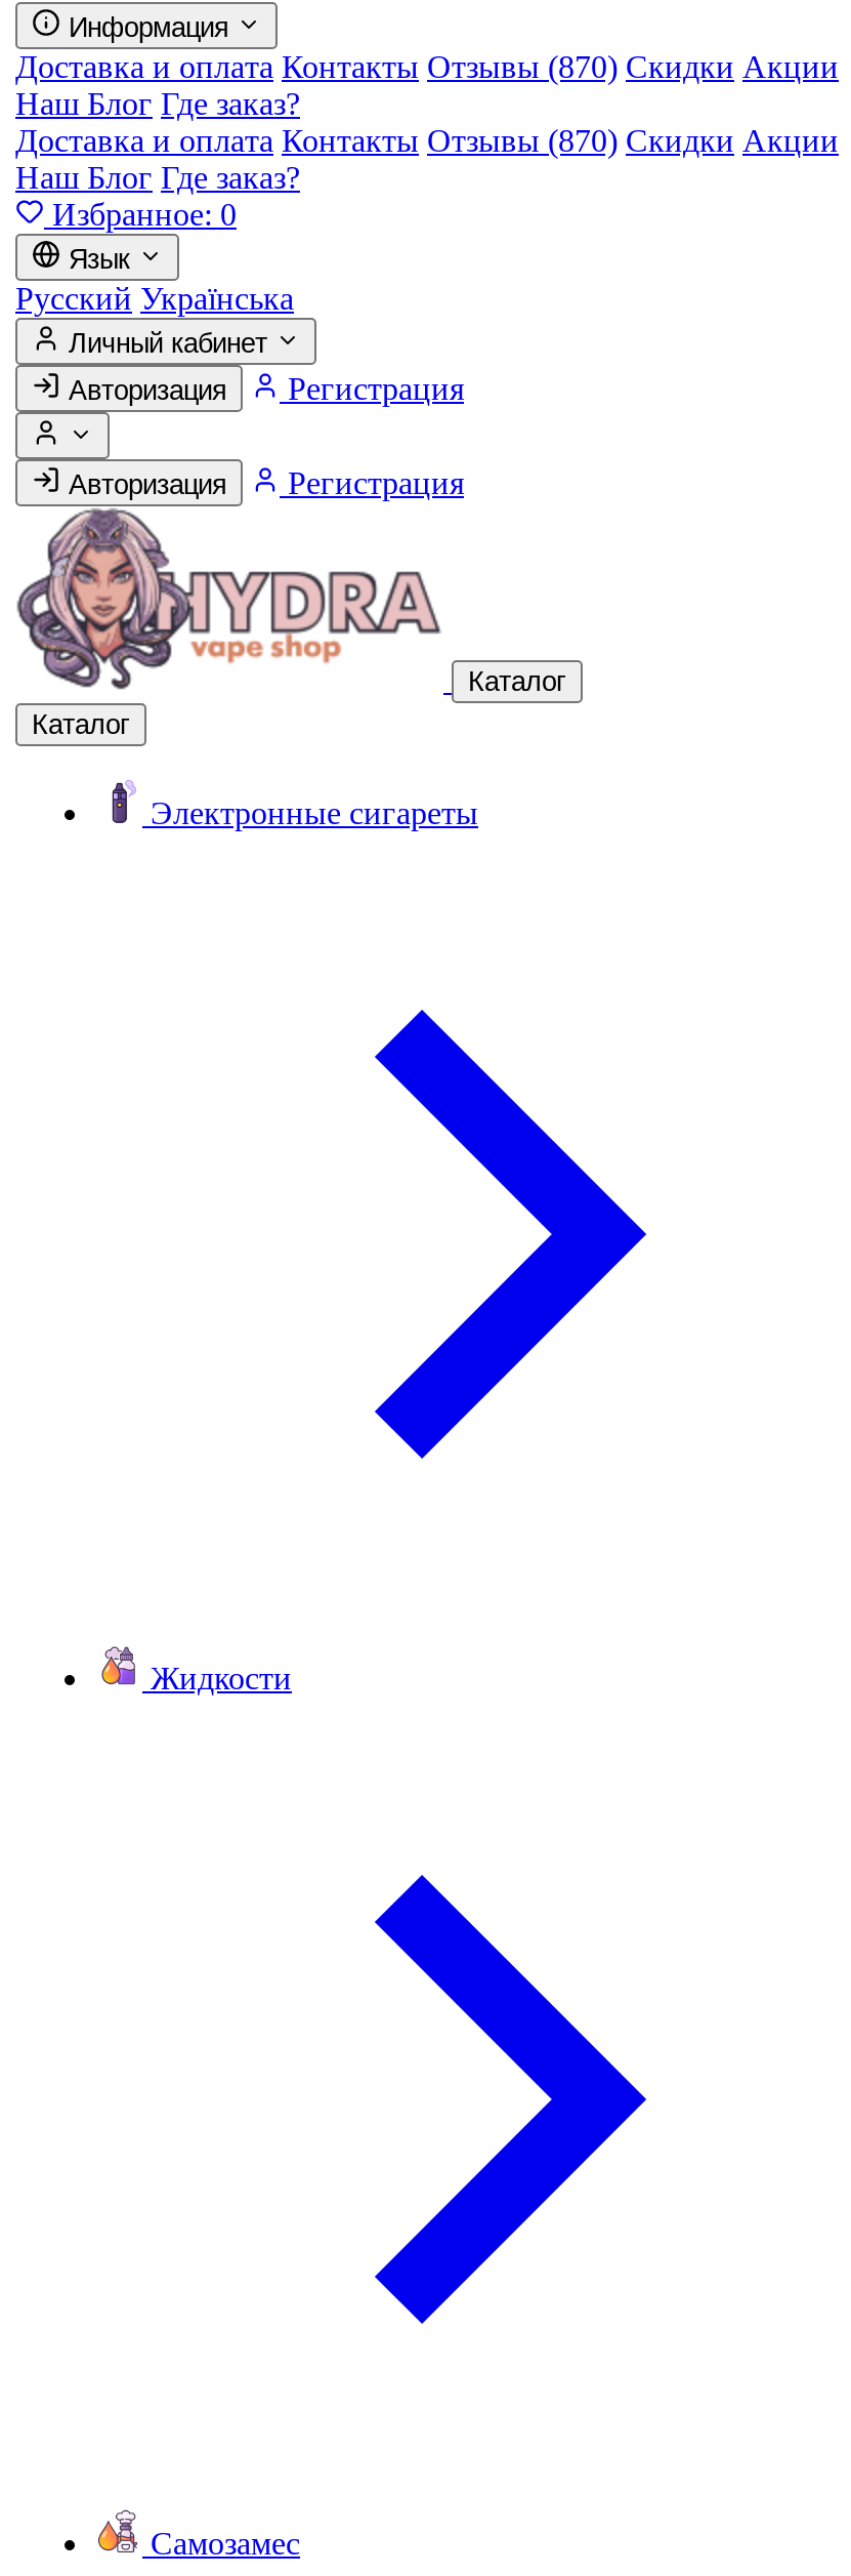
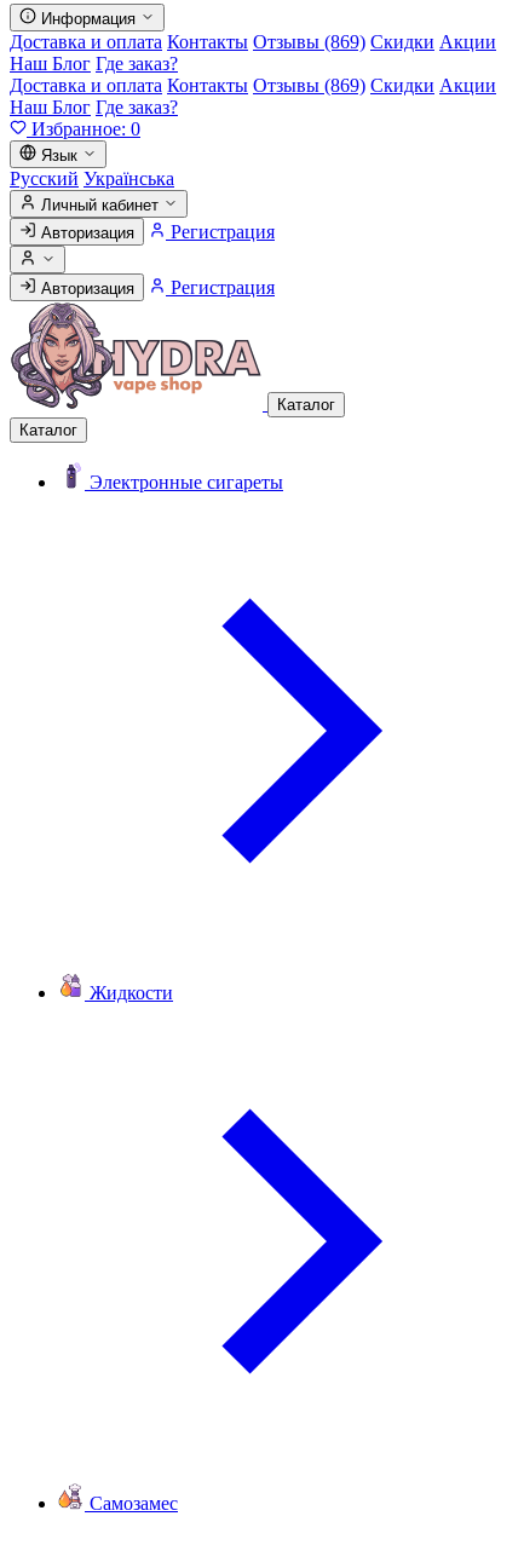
[15,49,839,84] Доставка и оплата Контакты Отзывы (870) Скидки Акции -> [10,31,496,52] Доставка и оплата Контакты Отзывы (869) Скидки Акции
[15,123,839,158] Доставка и оплата Контакты Отзывы (870) Скидки Акции -> [10,75,496,96] Доставка и оплата Контакты Отзывы (869) Скидки Акции

